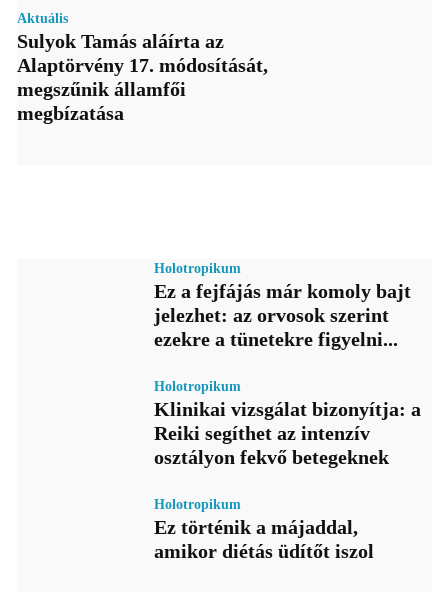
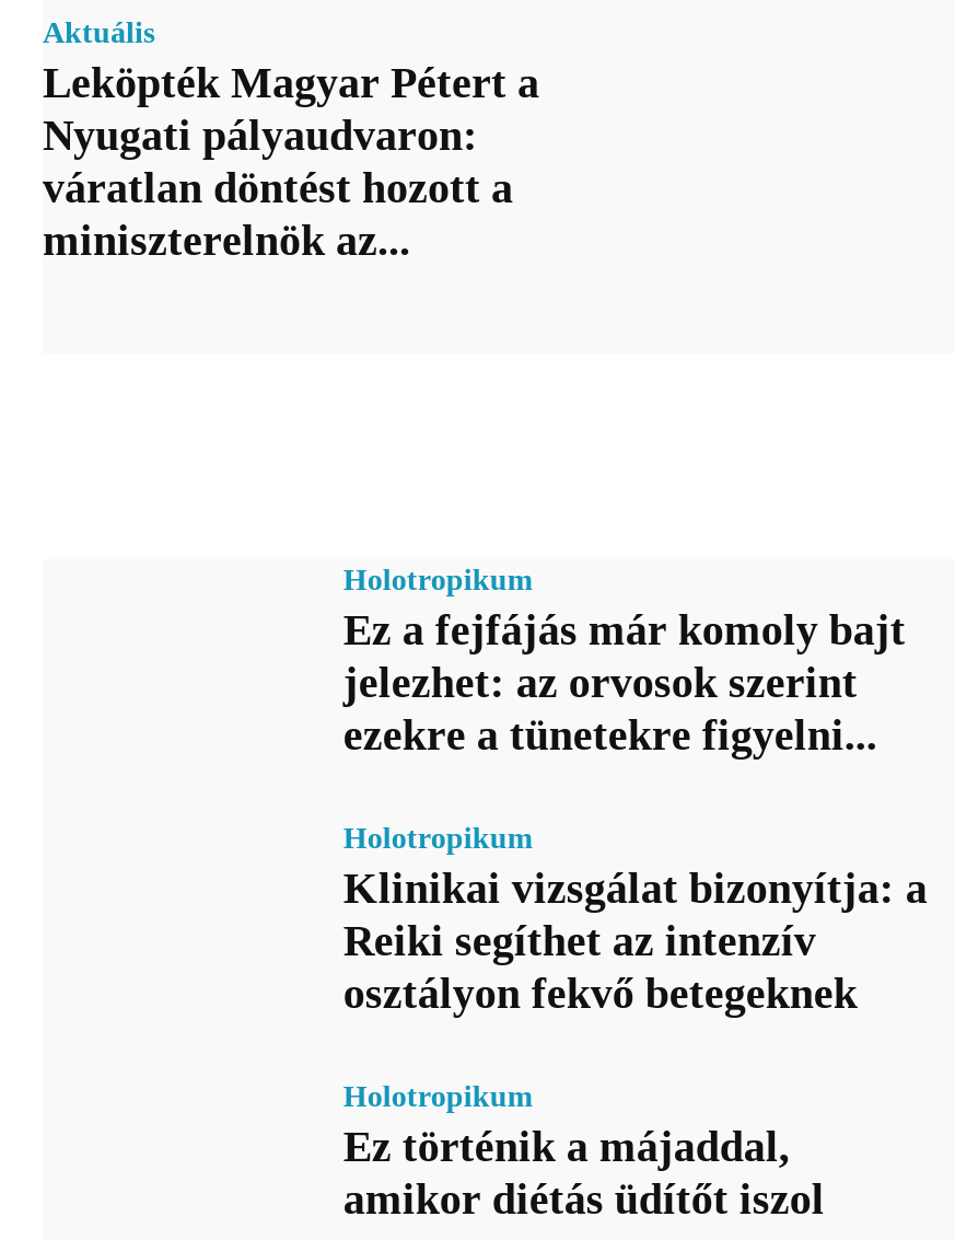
[17,30,268,124] Sulyok Tamás aláírta az | Alaptörvény 17. módosítását, | megszűnik államfői | megbízatása -> [43,59,539,265] Leköpték Magyar Pétert a | Nyugati pályaudvaron: | váratlan döntést hozott a | miniszterelnök az...

